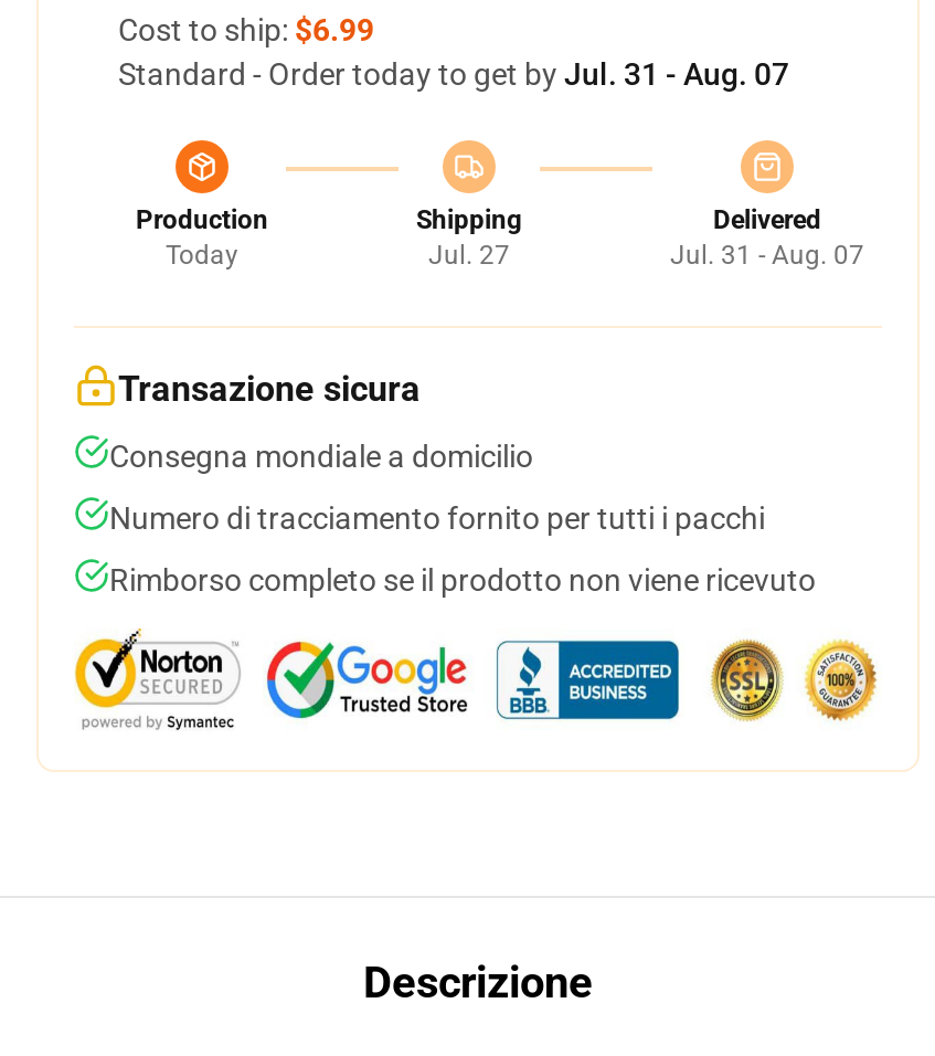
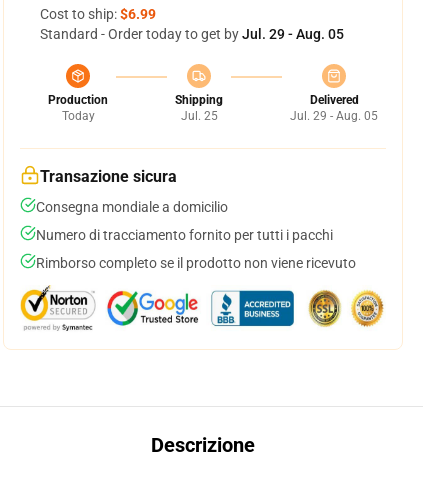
[118,56,789,92] Standard - Order today to get by Jul. 31 - Aug. 07 -> [40,26,344,42] Standard - Order today to get by Jul. 29 - Aug. 05
[428,240,510,271] Jul. 27 -> [180,109,217,123] Jul. 25
[670,240,864,271] Jul. 31 - Aug. 07 -> [290,109,378,123] Jul. 29 - Aug. 05

